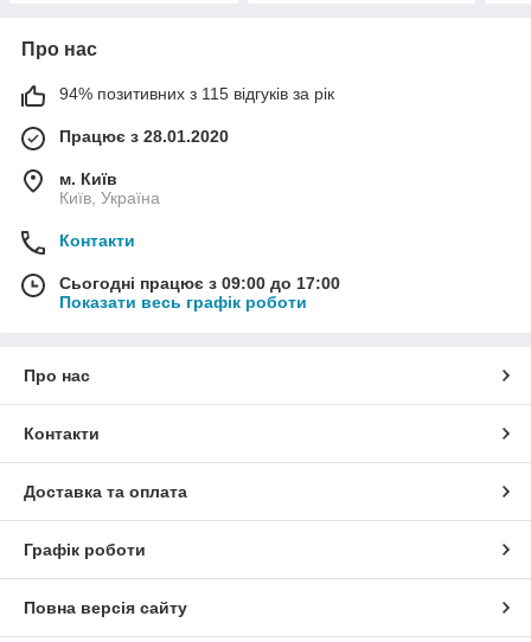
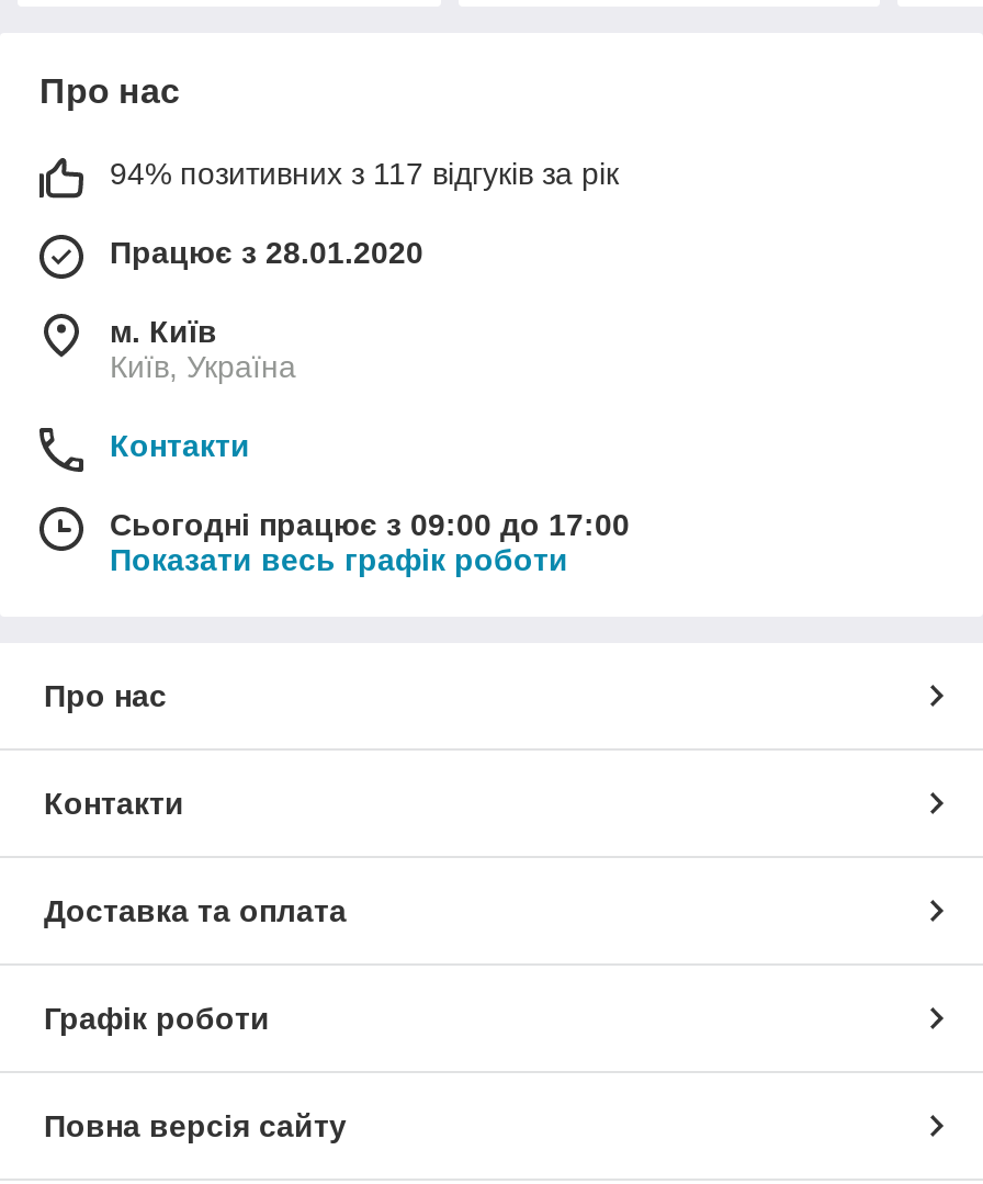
[59,85,334,104] 94% позитивних з 115 відгуків за рік -> [110,157,619,192] 94% позитивних з 117 відгуків за рік

